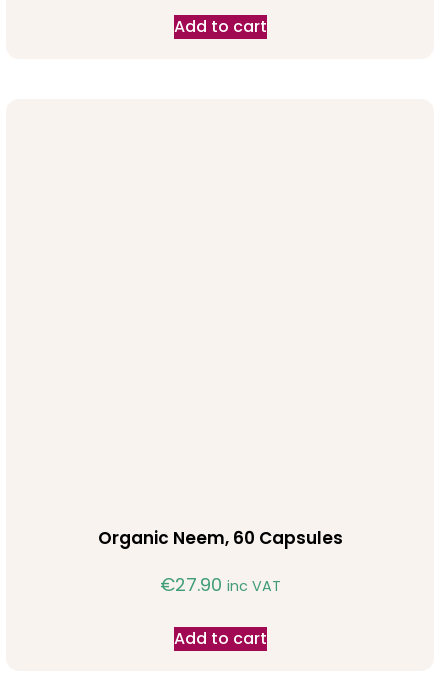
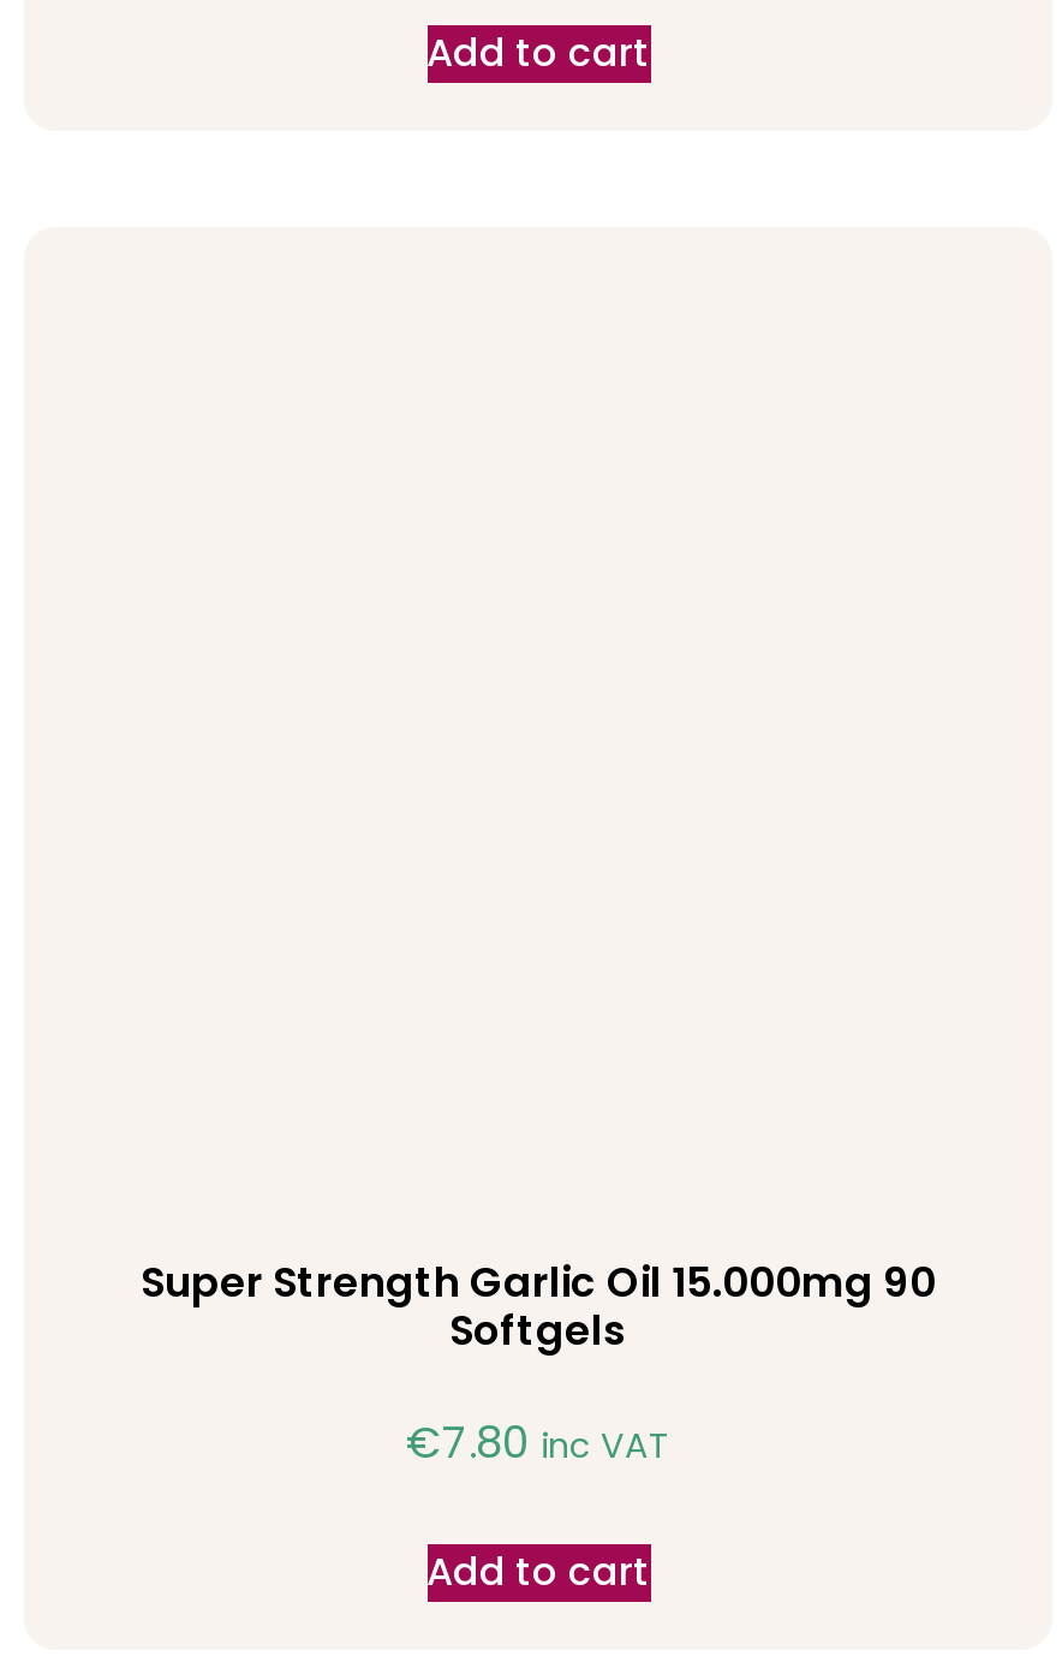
[97,526,342,550] Organic Neem, 60 Capsules -> [141,1253,936,1359] Super Strength Garlic Oil 15.000mg 90 | Softgels
[159,572,280,597] €27.90 inc VAT -> [406,1413,670,1473] €7.80 inc VAT

